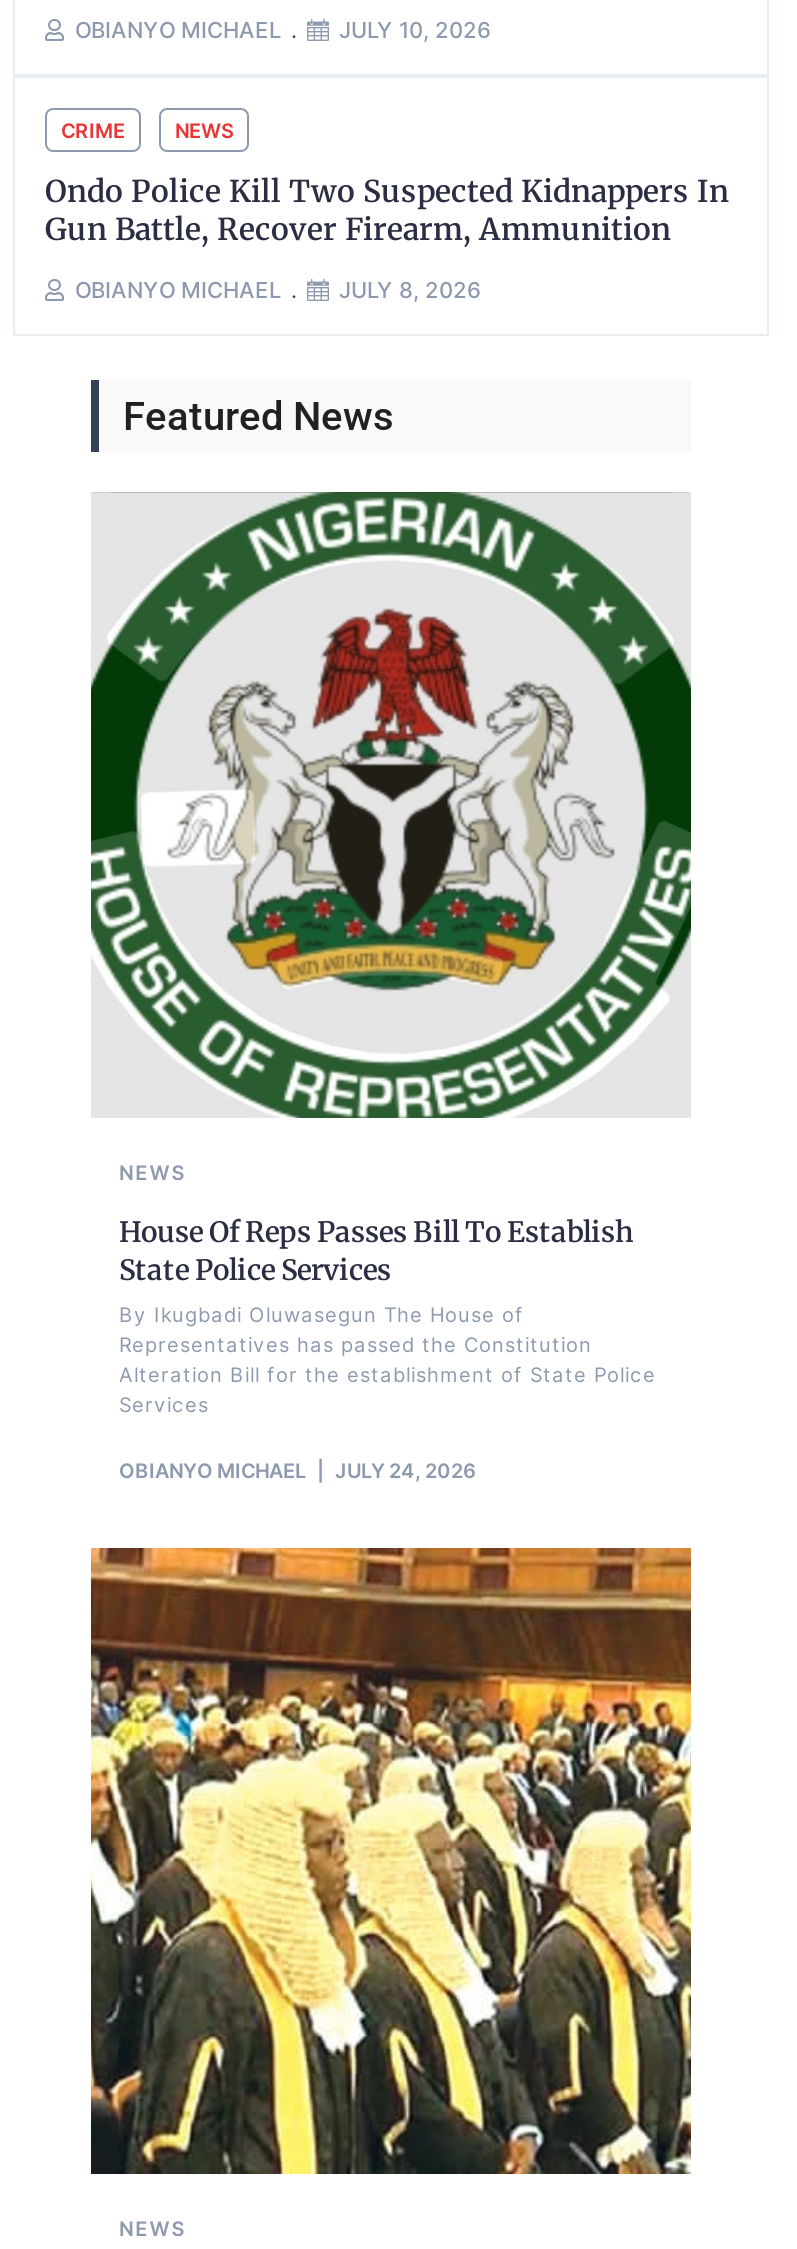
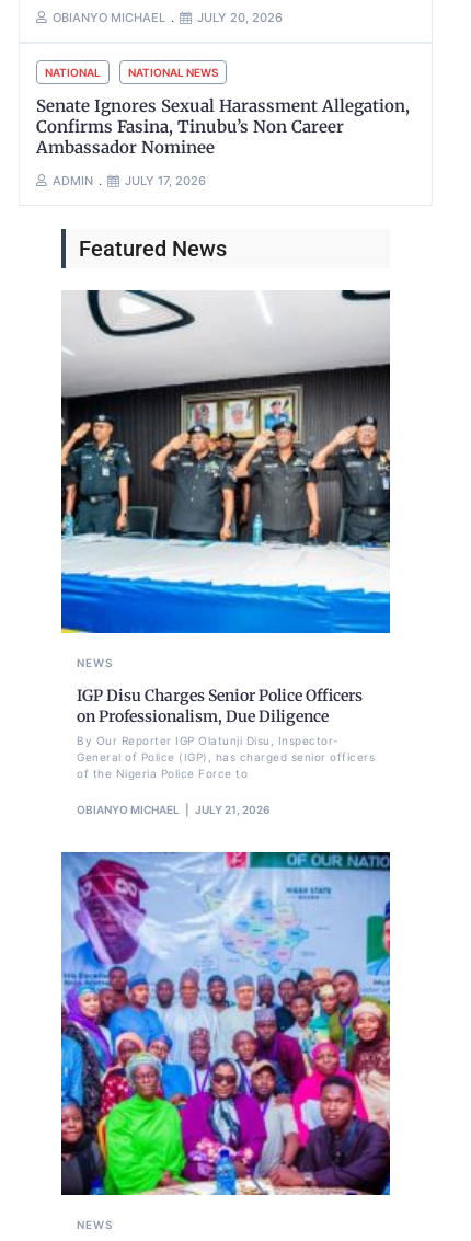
[339,15,491,43] JULY 10, 2026 -> [197,9,283,25] JULY 20, 2026
[61,117,233,141] CRIME | NEWS -> [45,65,218,78] NATIONAL | NATIONAL NEWS
[45,171,729,247] Ondo Police Kill Two Suspected Kidnappers In | Gun Battle, Recover Firearm, Ammunition -> [36,95,410,157] Senate Ignores Sexual Harassment Allegation, | Confirms Fasina, Tinubu’s Non Career | Ambassador Nominee
[75,275,481,303] OBIANYO MICHAEL | JULY 8, 2026 -> [53,173,206,188] ADMIN | JULY 17, 2026
[89,490,693,1120] [image] -> [60,289,391,634] [image]
[119,1213,656,1415] House Of Reps Passes Bill To Establish | State Police Services | By Ikugbadi Oluwasegun The House of | Representatives has passed the Constitution | Alteration Bill for the establishment of State Police | Services -> [77,686,375,780] IGP Disu Charges Senior Police Officers | on Professionalism, Due Diligence | By Our Reporter IGP Olatunji Disu, Inspector- | General of Police (IGP), has charged senior officers | of the Nigeria Police Force to
[119,1457,475,1481] OBIANYO MICHAEL JULY 24, 2026 -> [77,803,269,817] OBIANYO MICHAEL JULY 21, 2026
[89,1546,693,2176] [image] -> [60,851,391,1196] [image]

